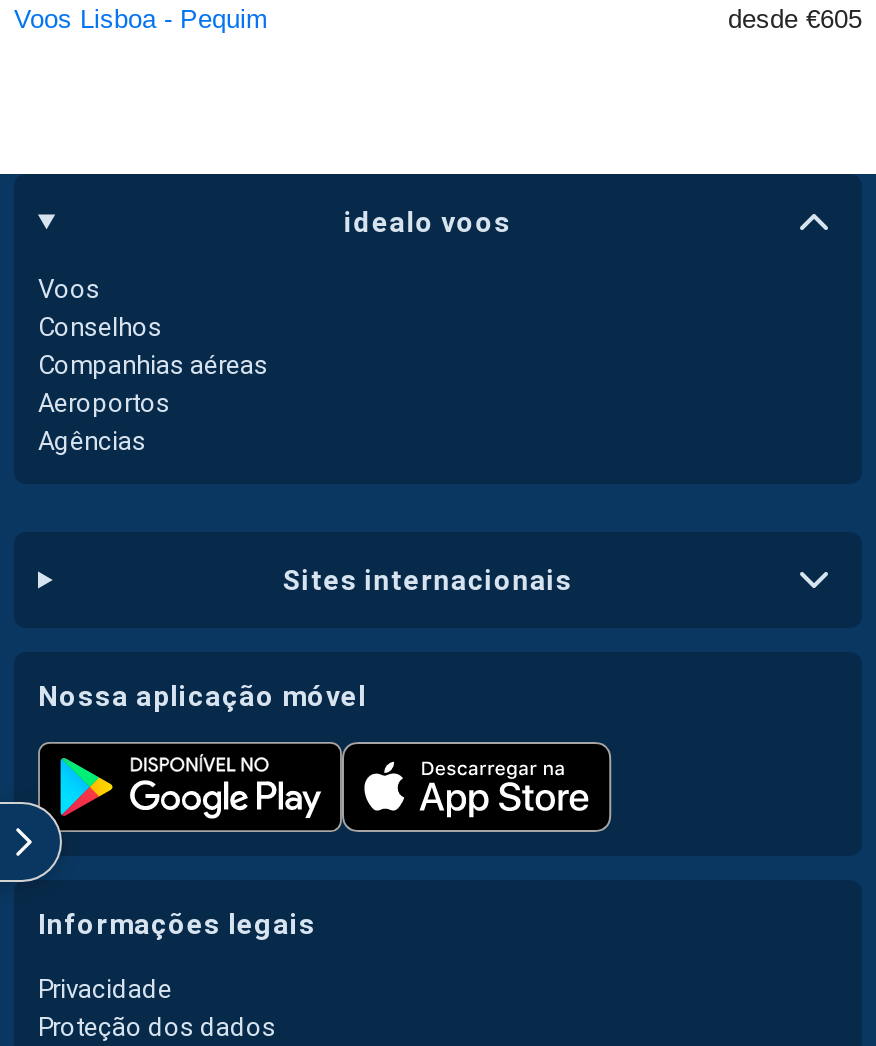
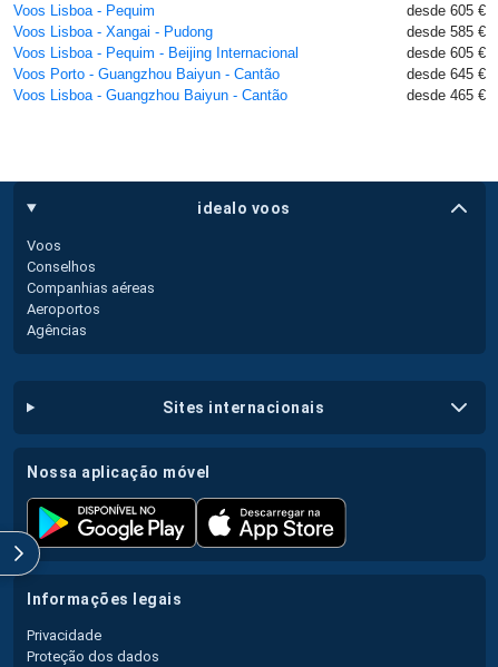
[728,4,862,34] desde €605 -> [13,2,486,104] desde 605 € | Voos Lisboa - Xangai - Pudong | desde 585 € | Voos Lisboa - Pequim - Beijing Internacional | desde 605 € | Voos Porto - Guangzhou Baiyun - Cantão | desde 645 € | Voos Lisboa - Guangzhou Baiyun - Cantão | desde 465 €

